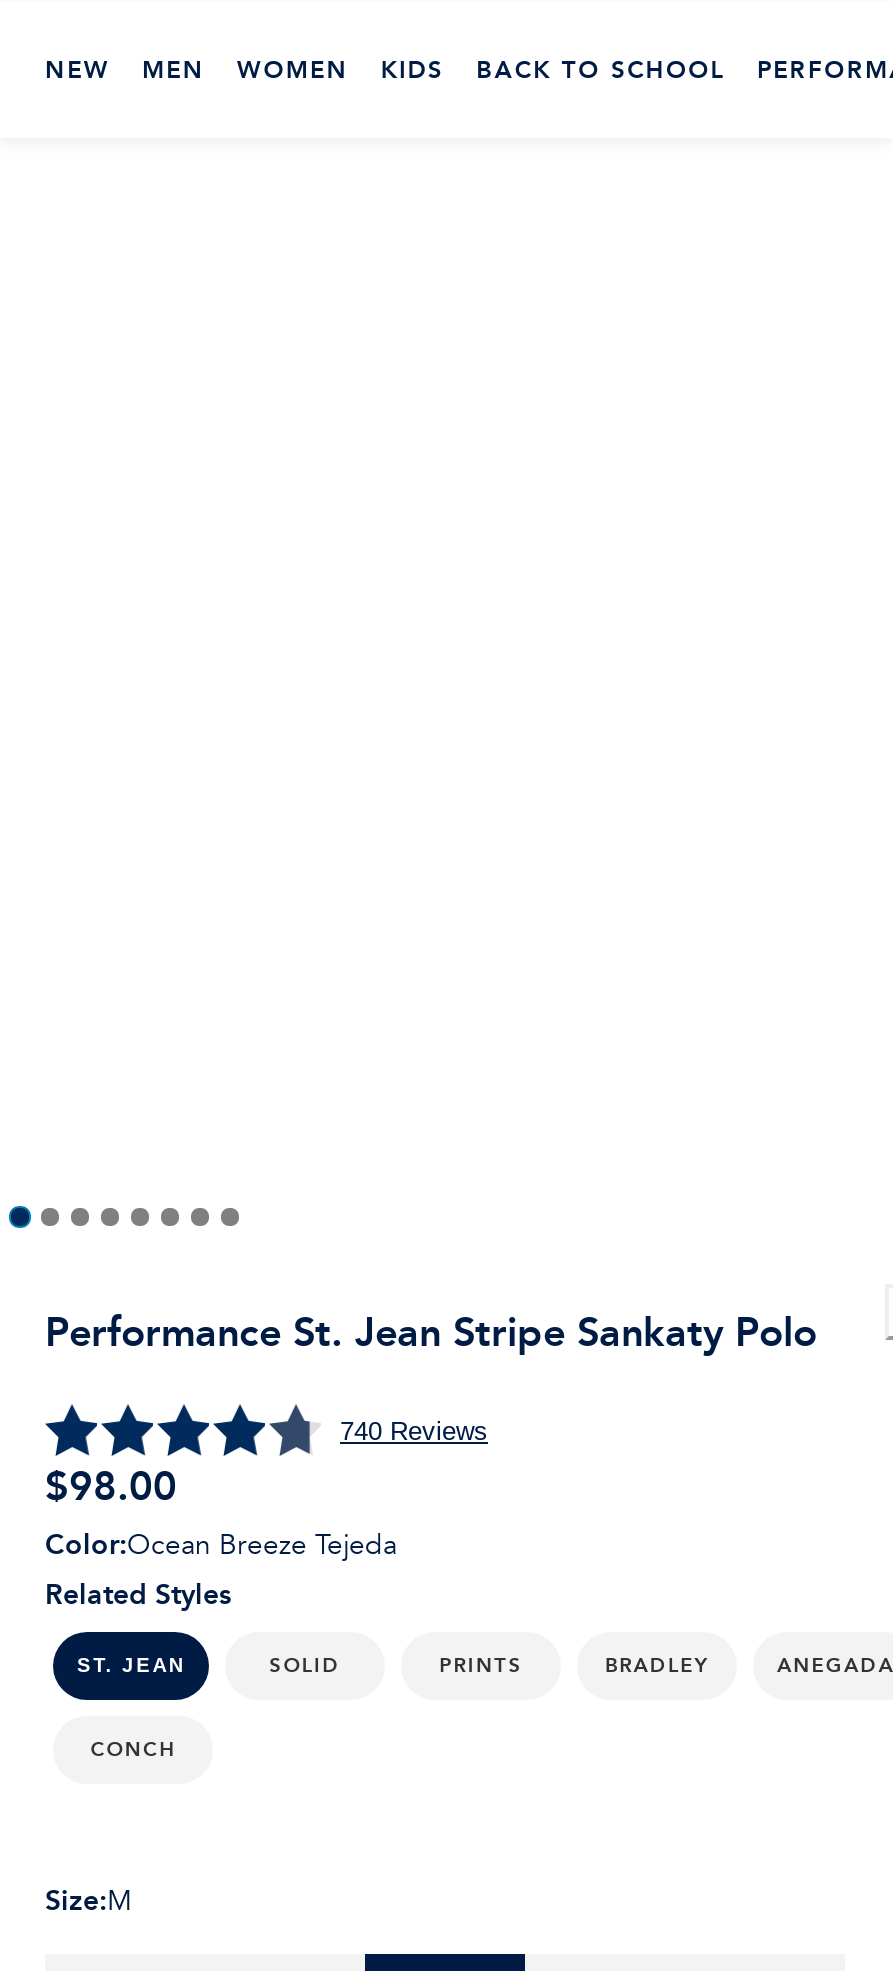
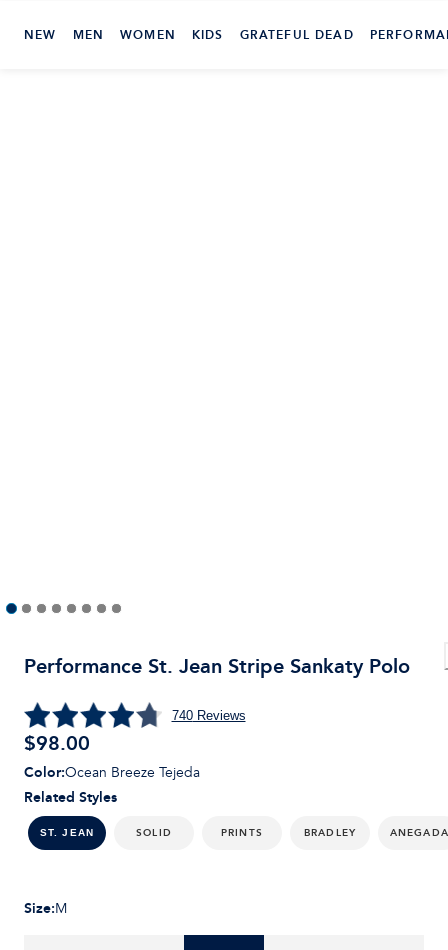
[476,50,725,88] BACK TO SCHOOL -> [240,25,354,44] GRATEFUL DEAD
[90,1735,176,1767] CONCH -> none

